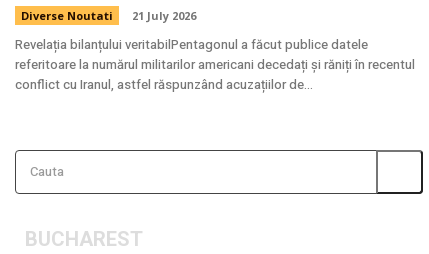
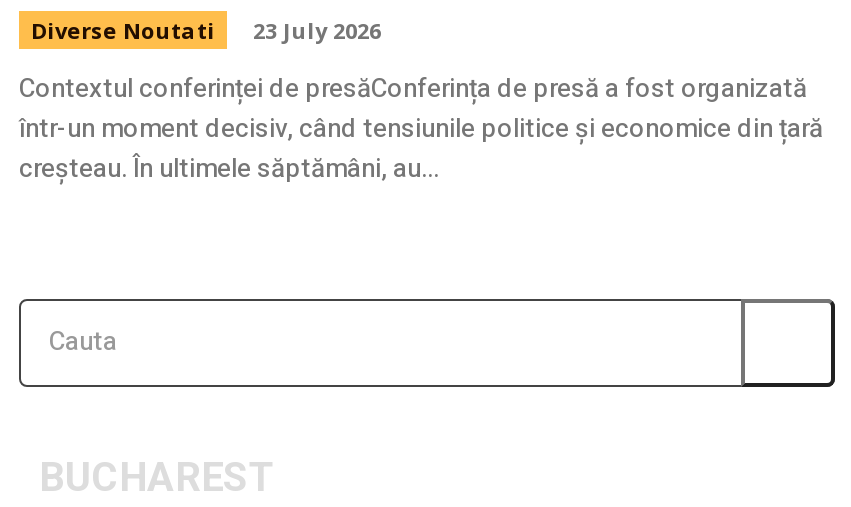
[21,8,196,23] Diverse Noutati 21 July 2026 -> [31,15,381,45] Diverse Noutati 23 July 2026
[15,35,415,94] Revelația bilanțului veritabilPentagonul a făcut publice datele | referitoare la numărul militarilor americani decedați și răniți în recentul | conflict cu Iranul, astfel răspunzând acuzațiilor de... -> [19,69,823,187] Contextul conferinței de presăConferința de presă a fost organizată | într-un moment decisiv, când tensiunile politice și economice din țară | creșteau. În ultimele săptămâni, au...

